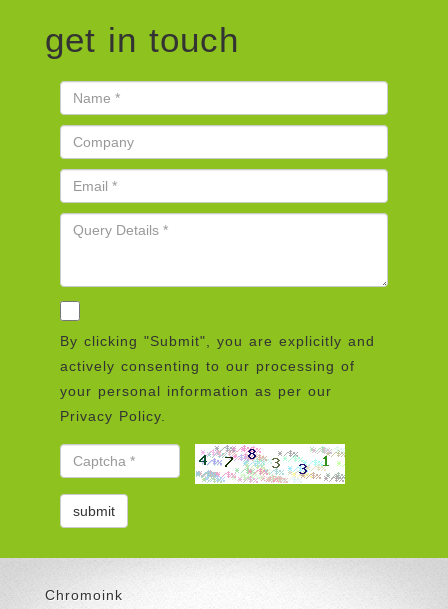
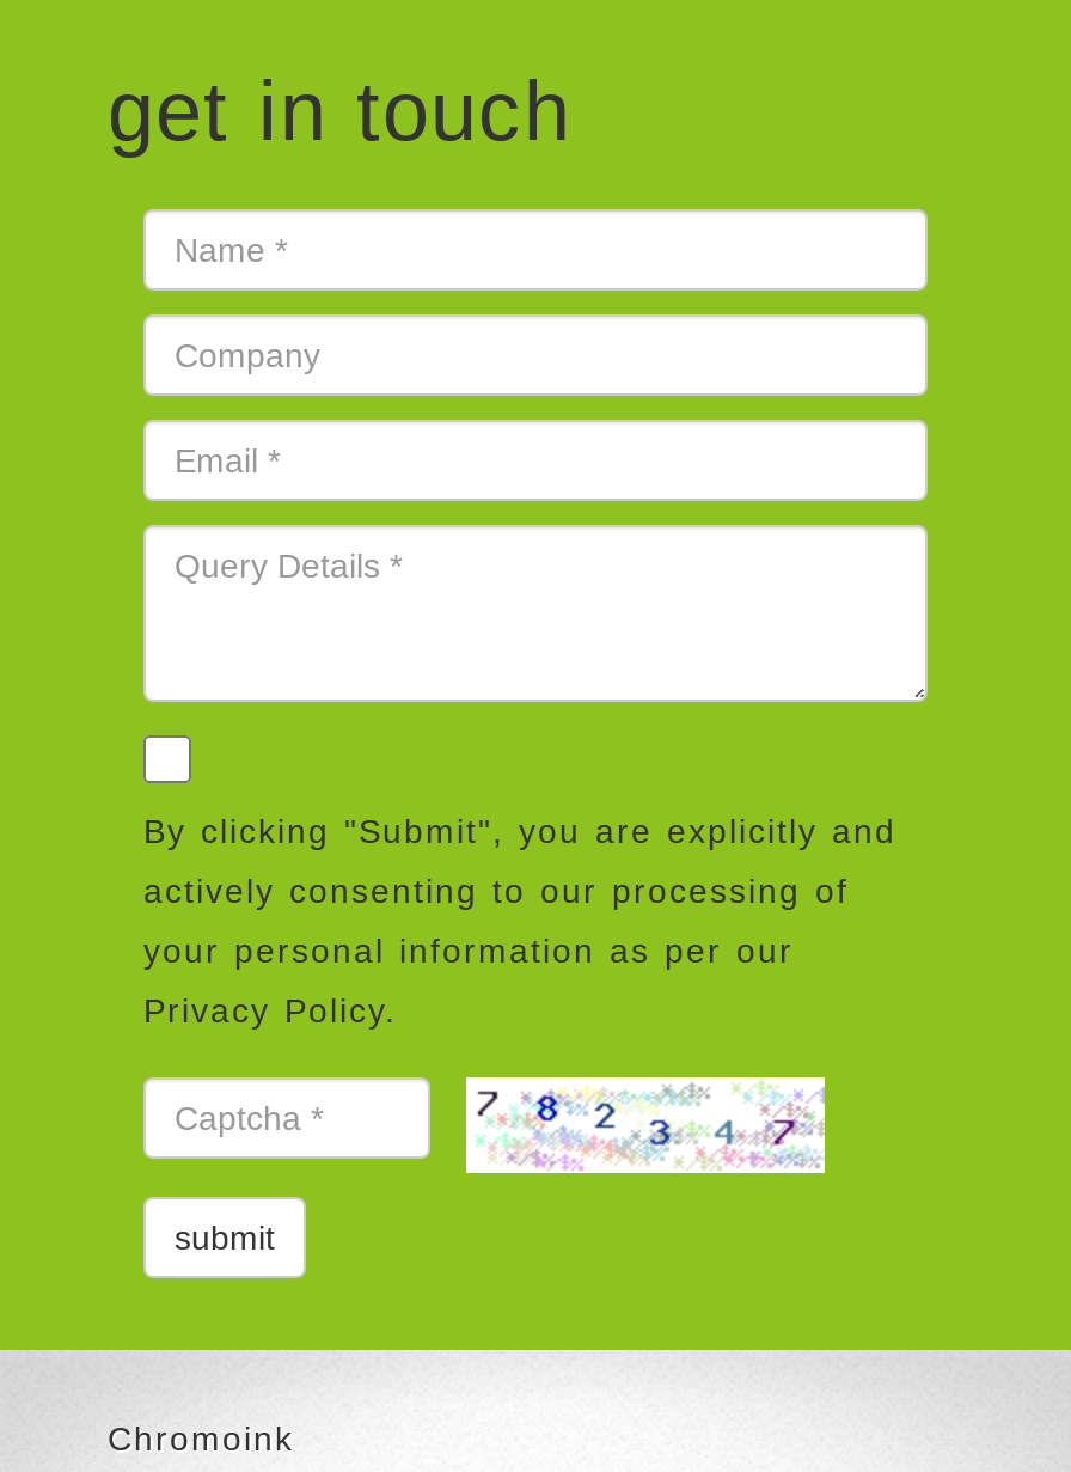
[196,445,345,483] [image] -> [469,1082,825,1171] [image]

